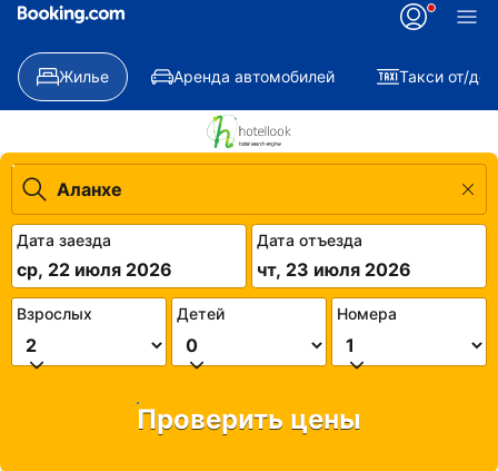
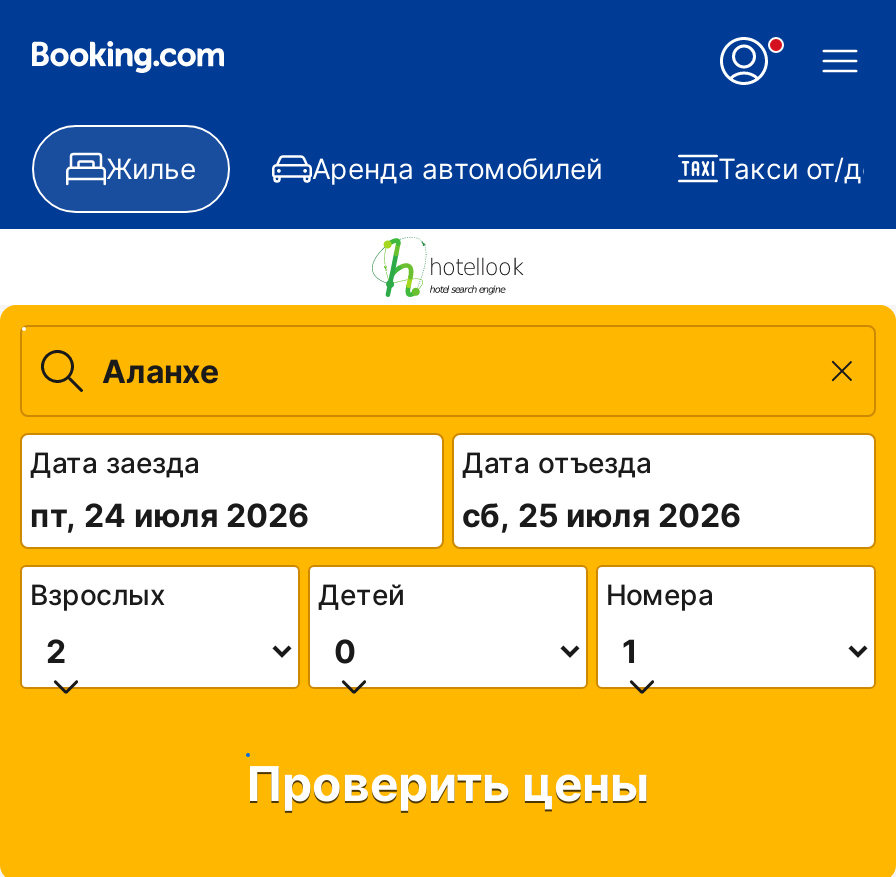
[17,258,172,281] ср, 22 июля 2026 -> [30,495,310,535] пт, 24 июля 2026
[257,258,411,281] чт, 23 июля 2026 -> [462,495,742,535] сб, 25 июля 2026

